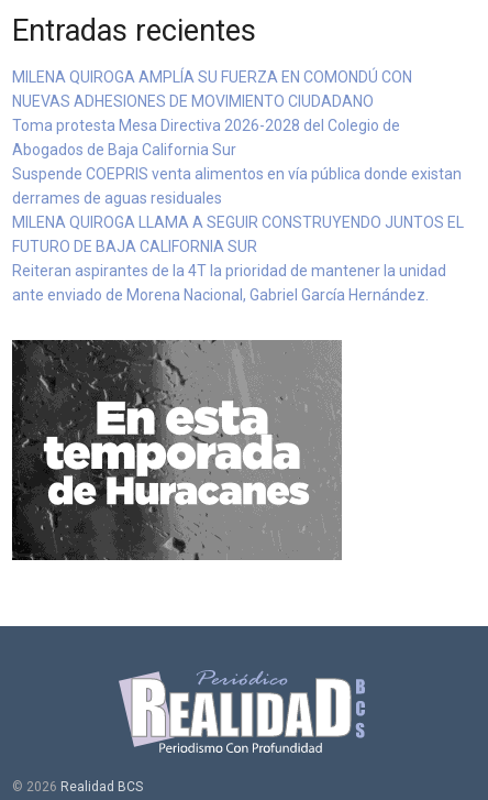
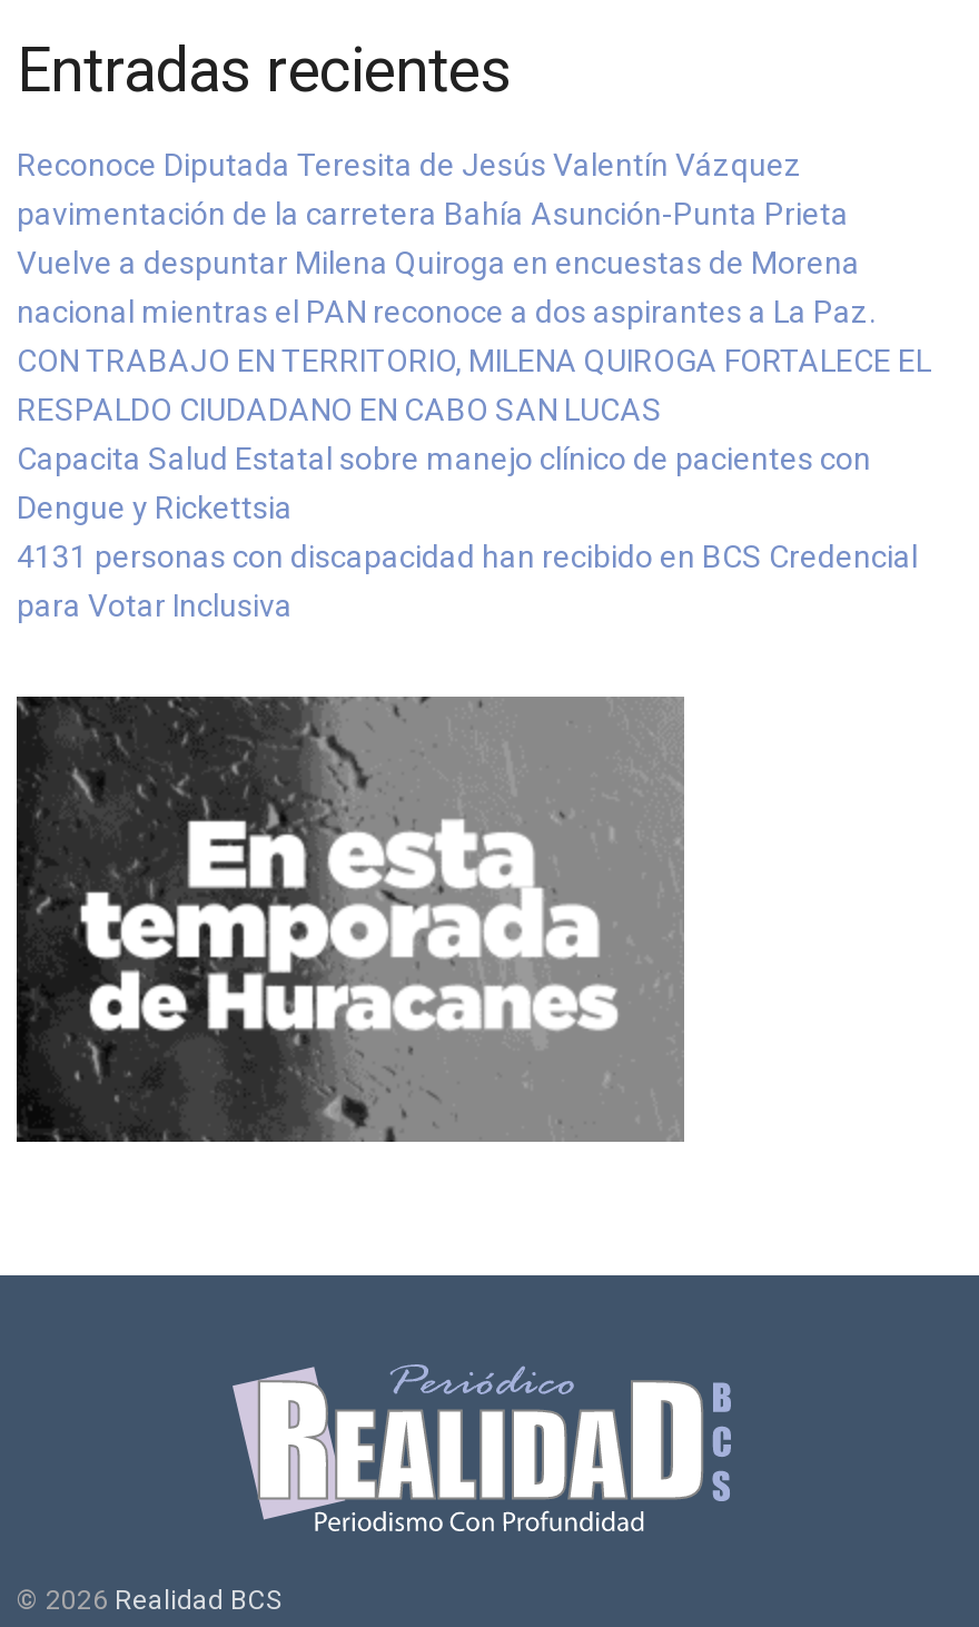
[12,69,464,304] MILENA QUIROGA AMPLÍA SU FUERZA EN COMONDÚ CON | NUEVAS ADHESIONES DE MOVIMIENTO CIUDADANO | Toma protesta Mesa Directiva 2026-2028 del Colegio de | Abogados de Baja California Sur | Suspende COEPRIS venta alimentos en vía pública donde existan | derrames de aguas residuales | MILENA QUIROGA LLAMA A SEGUIR CONSTRUYENDO JUNTOS EL | FUTURO DE BAJA CALIFORNIA SUR | Reiteran aspirantes de la 4T la prioridad de mantener la unidad | ante enviado de Morena Nacional, Gabriel García Hernández. -> [17,148,931,624] Reconoce Diputada Teresita de Jesús Valentín Vázquez | pavimentación de la carretera Bahía Asunción-Punta Prieta | Vuelve a despuntar Milena Quiroga en encuestas de Morena | nacional mientras el PAN reconoce a dos aspirantes a La Paz. | CON TRABAJO EN TERRITORIO, MILENA QUIROGA FORTALECE EL | RESPALDO CIUDADANO EN CABO SAN LUCAS | Capacita Salud Estatal sobre manejo clínico de pacientes con | Dengue y Rickettsia | 4131 personas con discapacidad han recibido en BCS Credencial | para Votar Inclusiva

